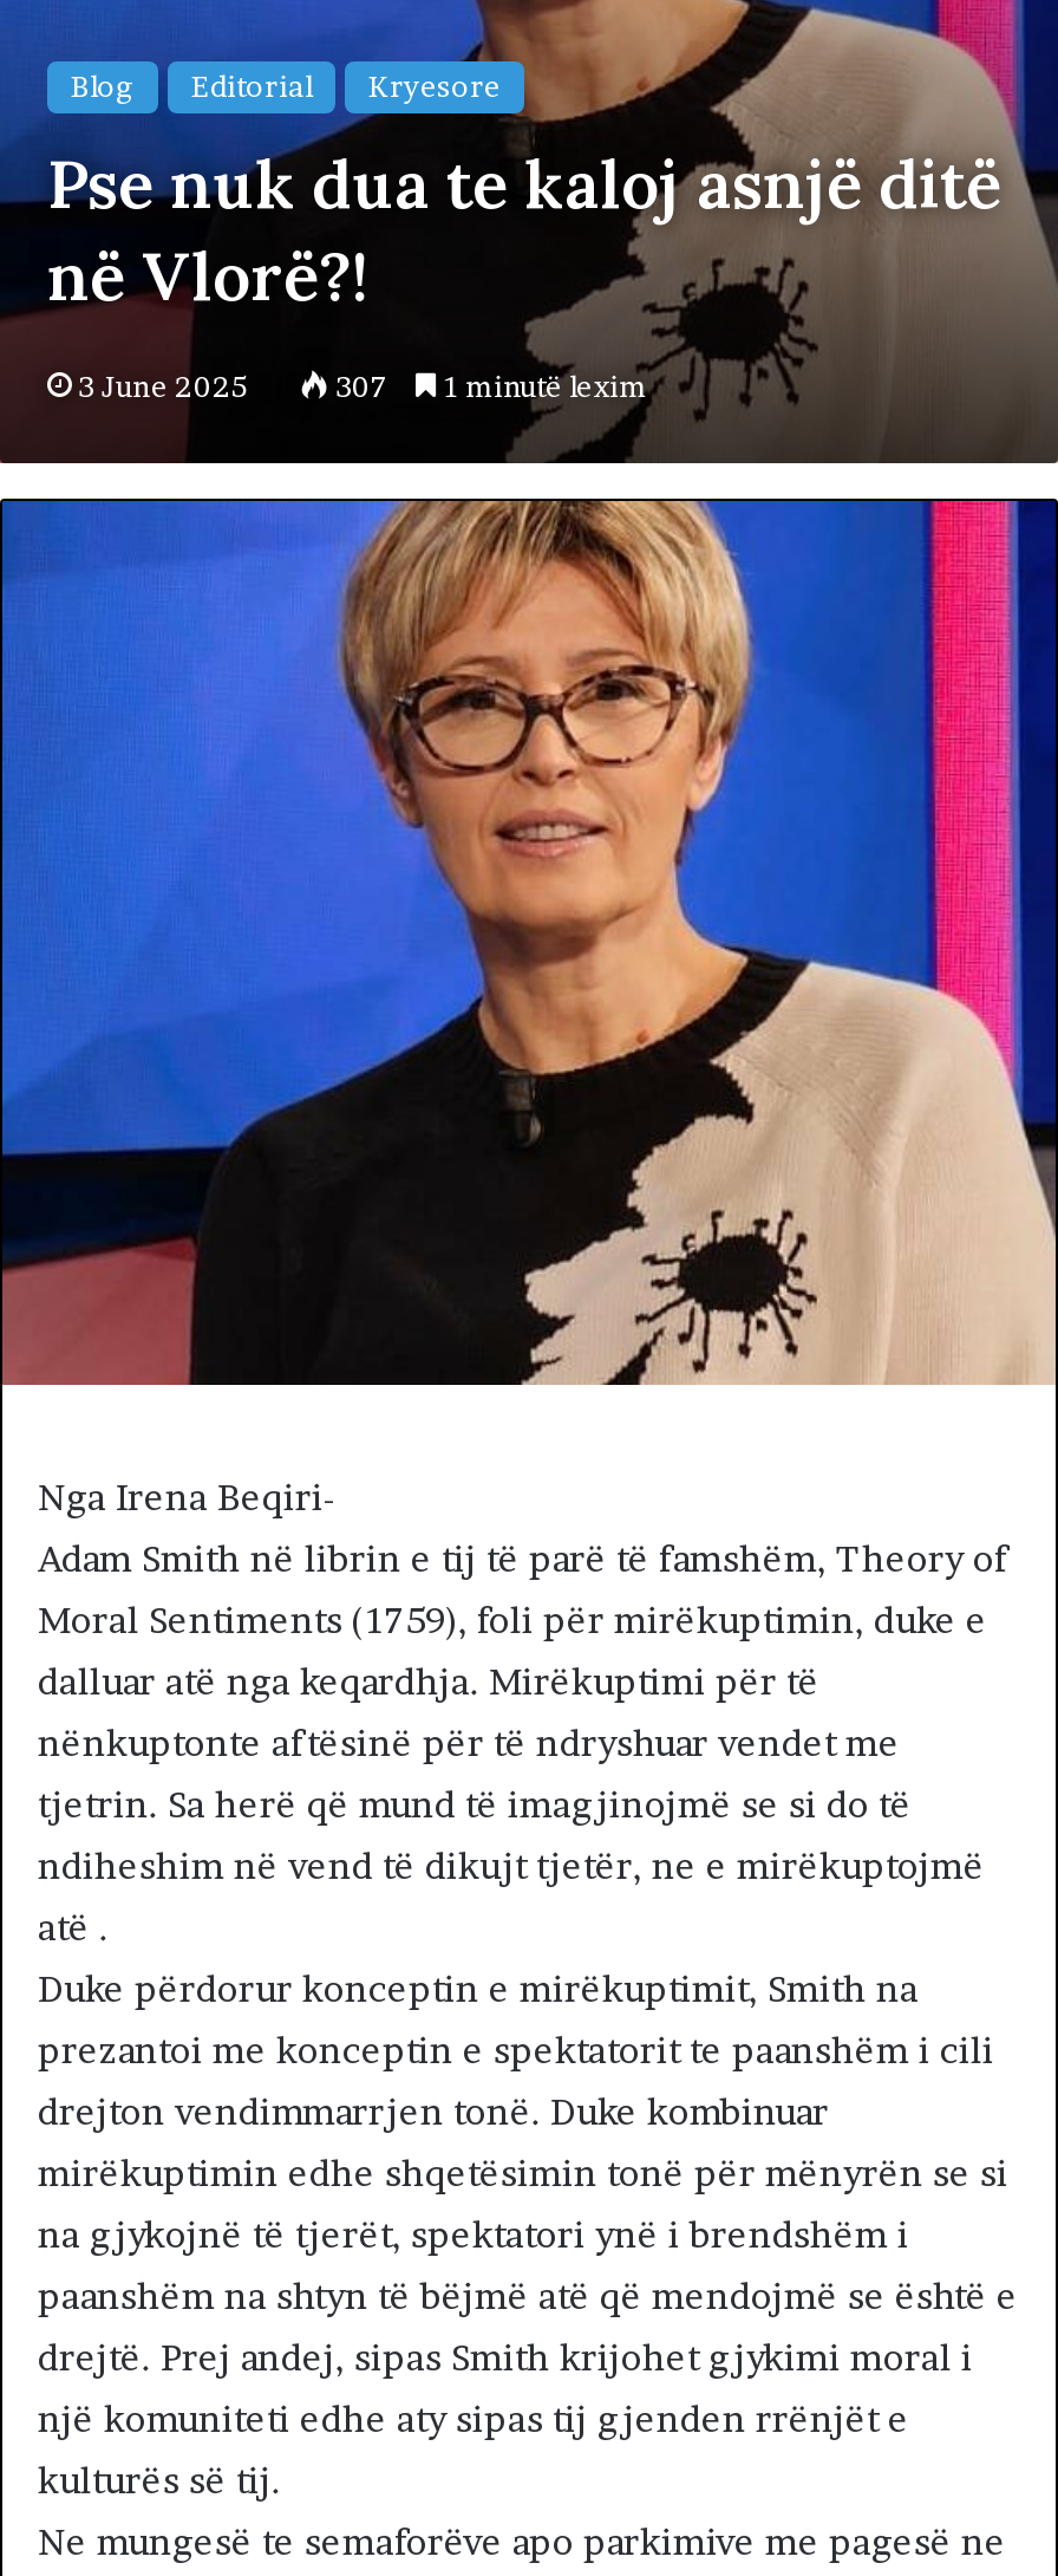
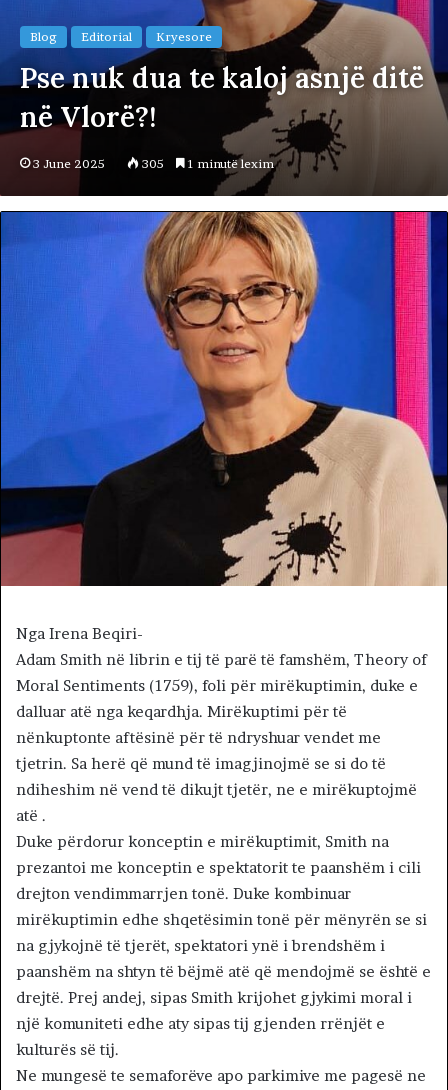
[328,368,647,403] 307 1 minutë lexim -> [139,156,274,171] 305 1 minutë lexim

